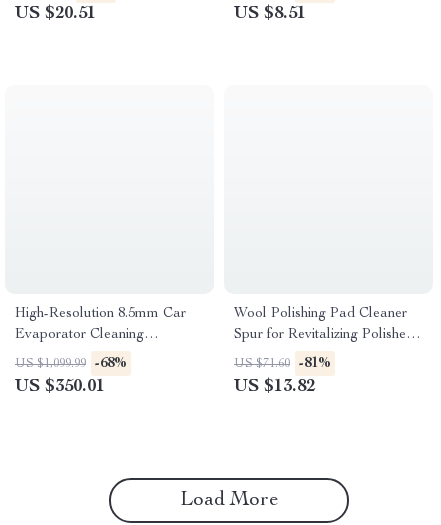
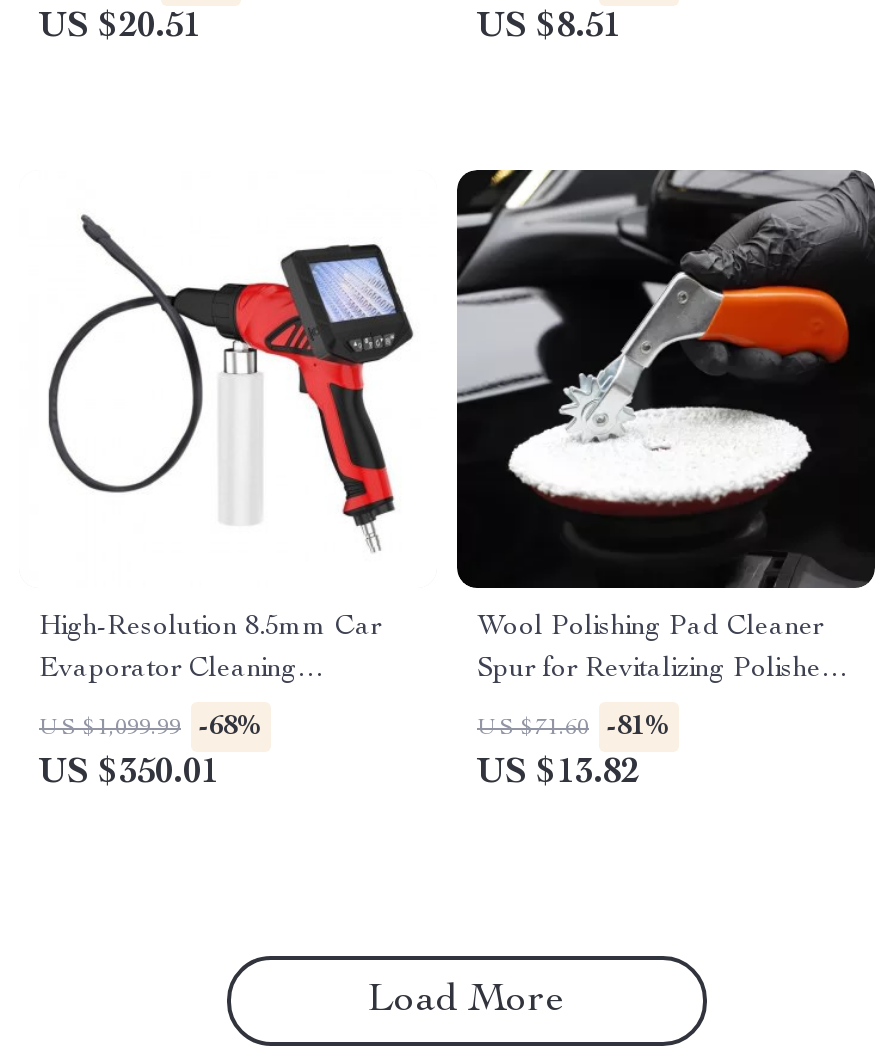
none -> [47,214,415,552] [image]
none -> [455,168,877,590] [image]

